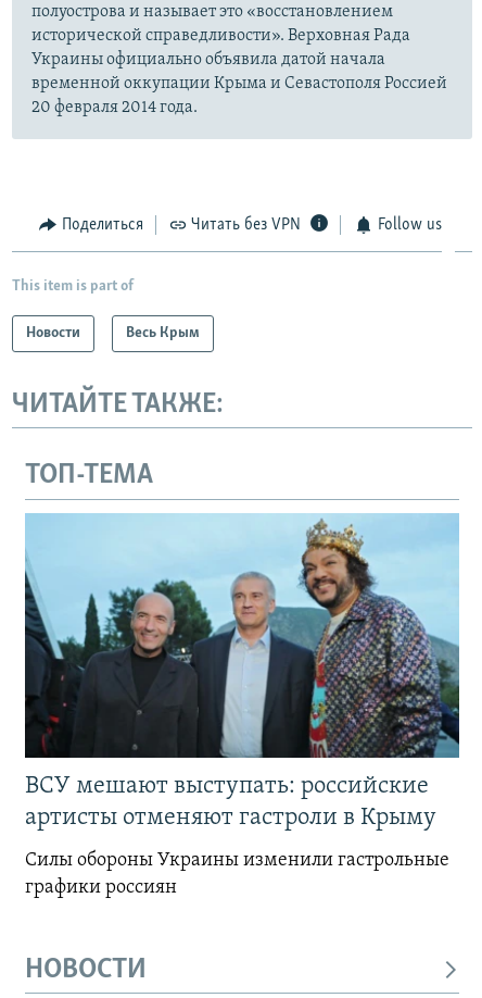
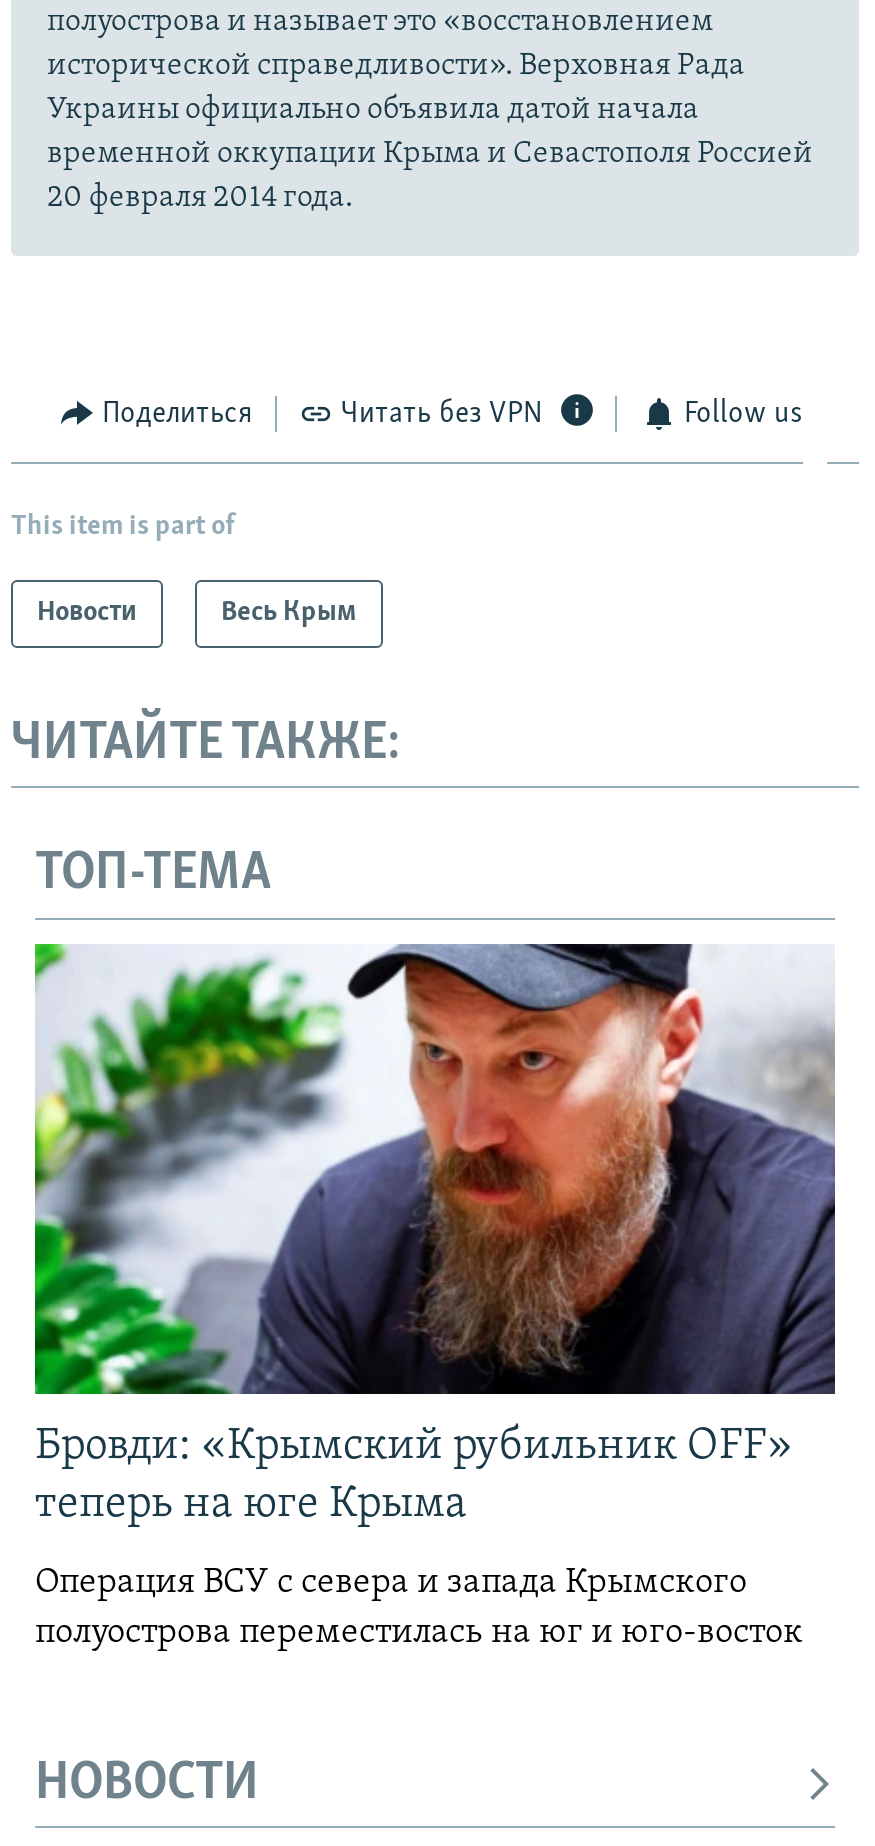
[24,513,460,830] [image] | ВСУ мешают выступать: российские | артисты отменяют гастроли в Крыму -> [33,942,837,1528] [image] | Бровди: «Крымский рубильник OFF» | теперь на юге Крыма
[25,850,449,898] Силы обороны Украины изменили гастрольные | графики россиян -> [35,1564,803,1652] Операция ВСУ с севера и запада Крымского | полуострова переместилась на юг и юго-восток

